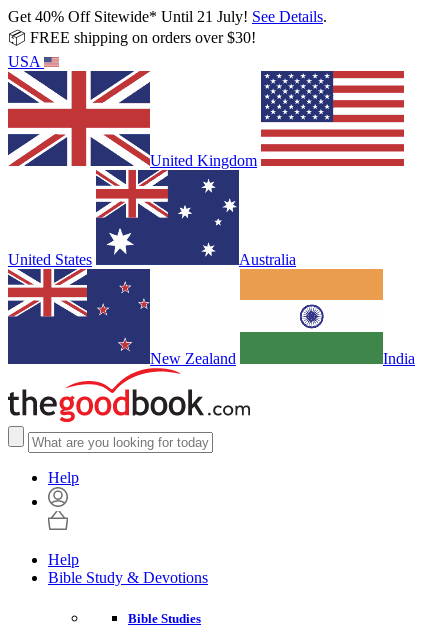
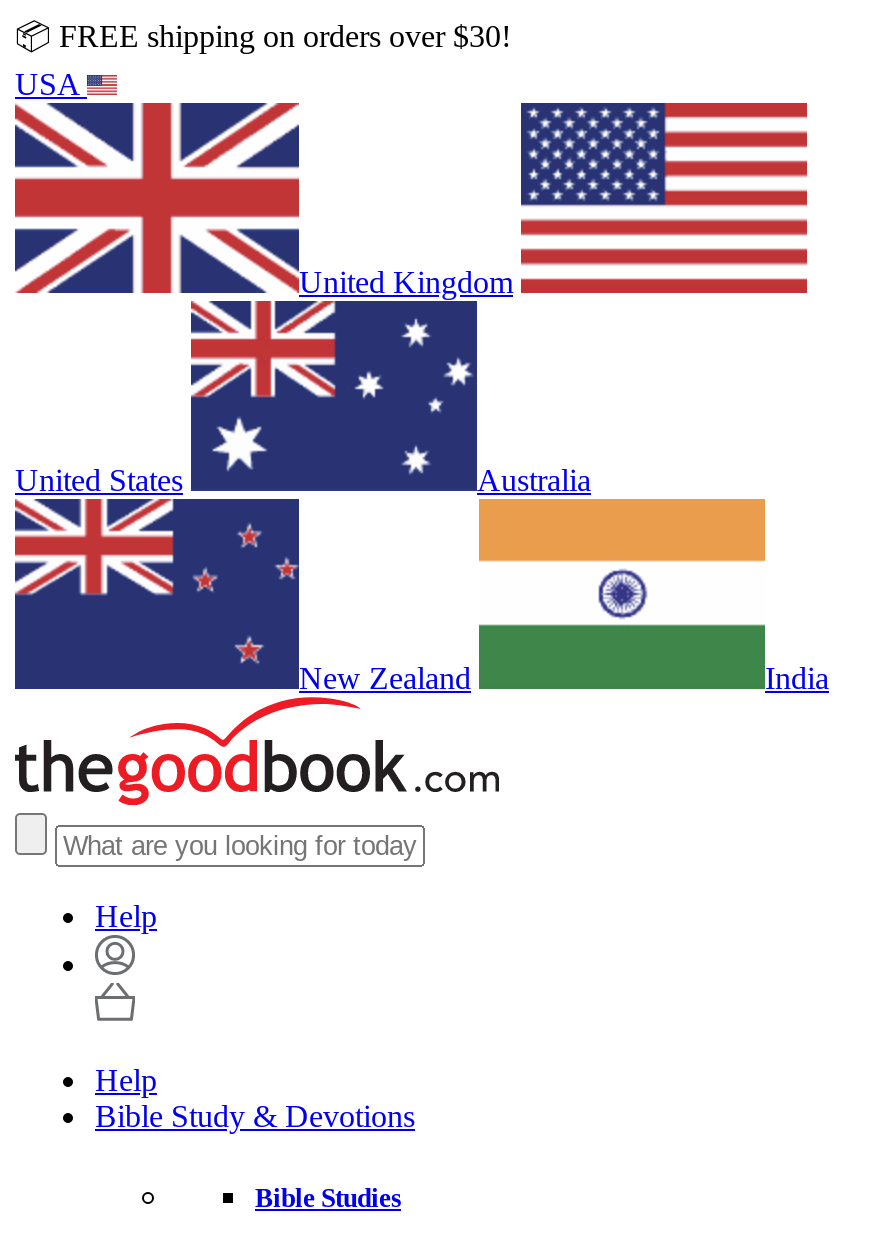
[8,8,327,25] Get 40% Off Sitewide* Until 21 July! See Details. -> none

